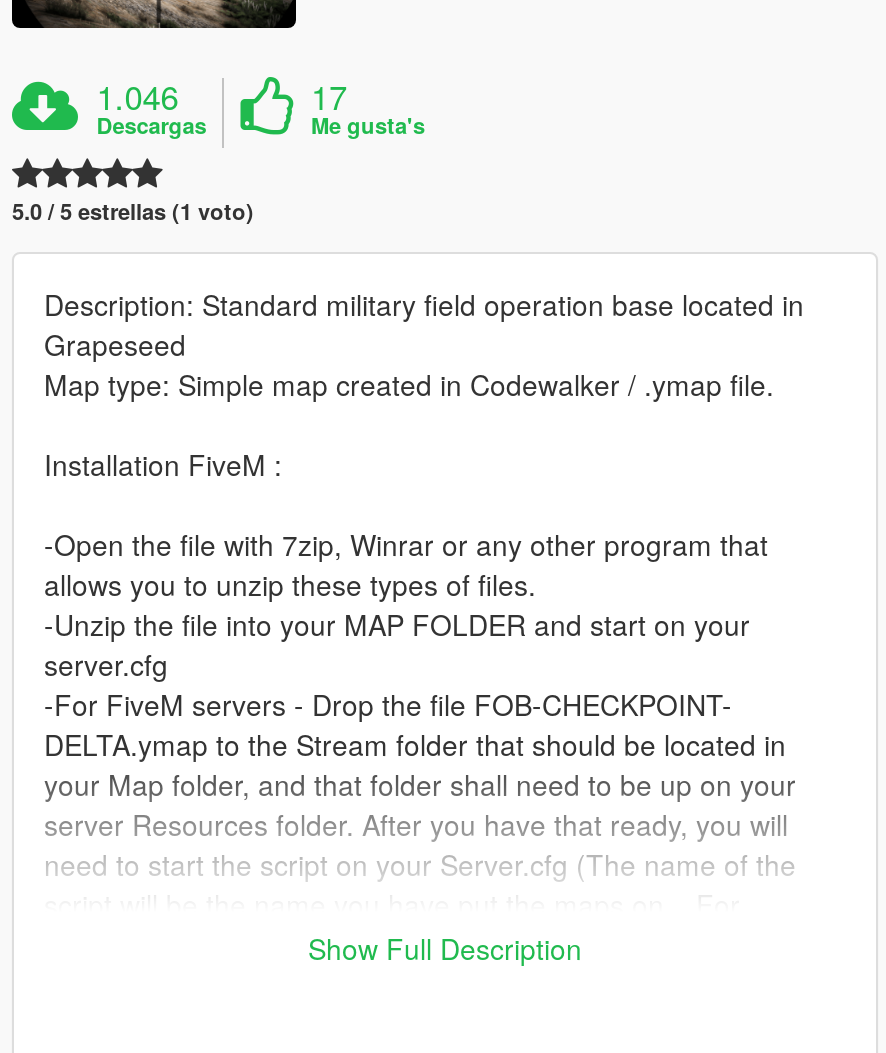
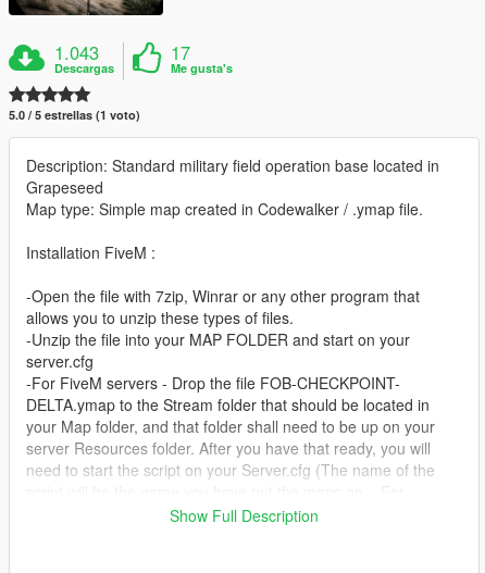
[96,71,178,119] 1.046 -> [55,39,99,65] 1.043

